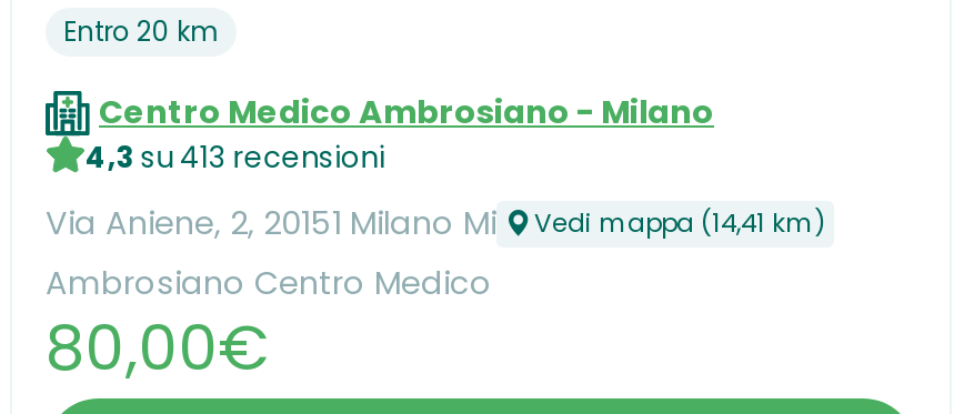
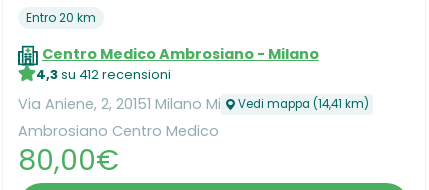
[86,137,385,179] 4,3 su 413 recensioni -> [36,65,171,84] 4,3 su 412 recensioni

